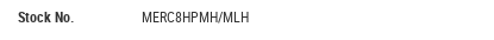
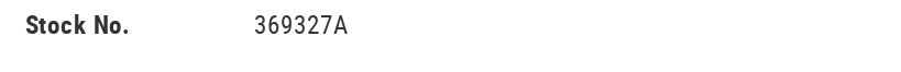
[142,10,249,26] MERC8HPMH/MLH -> [254,11,349,41] 369327A

